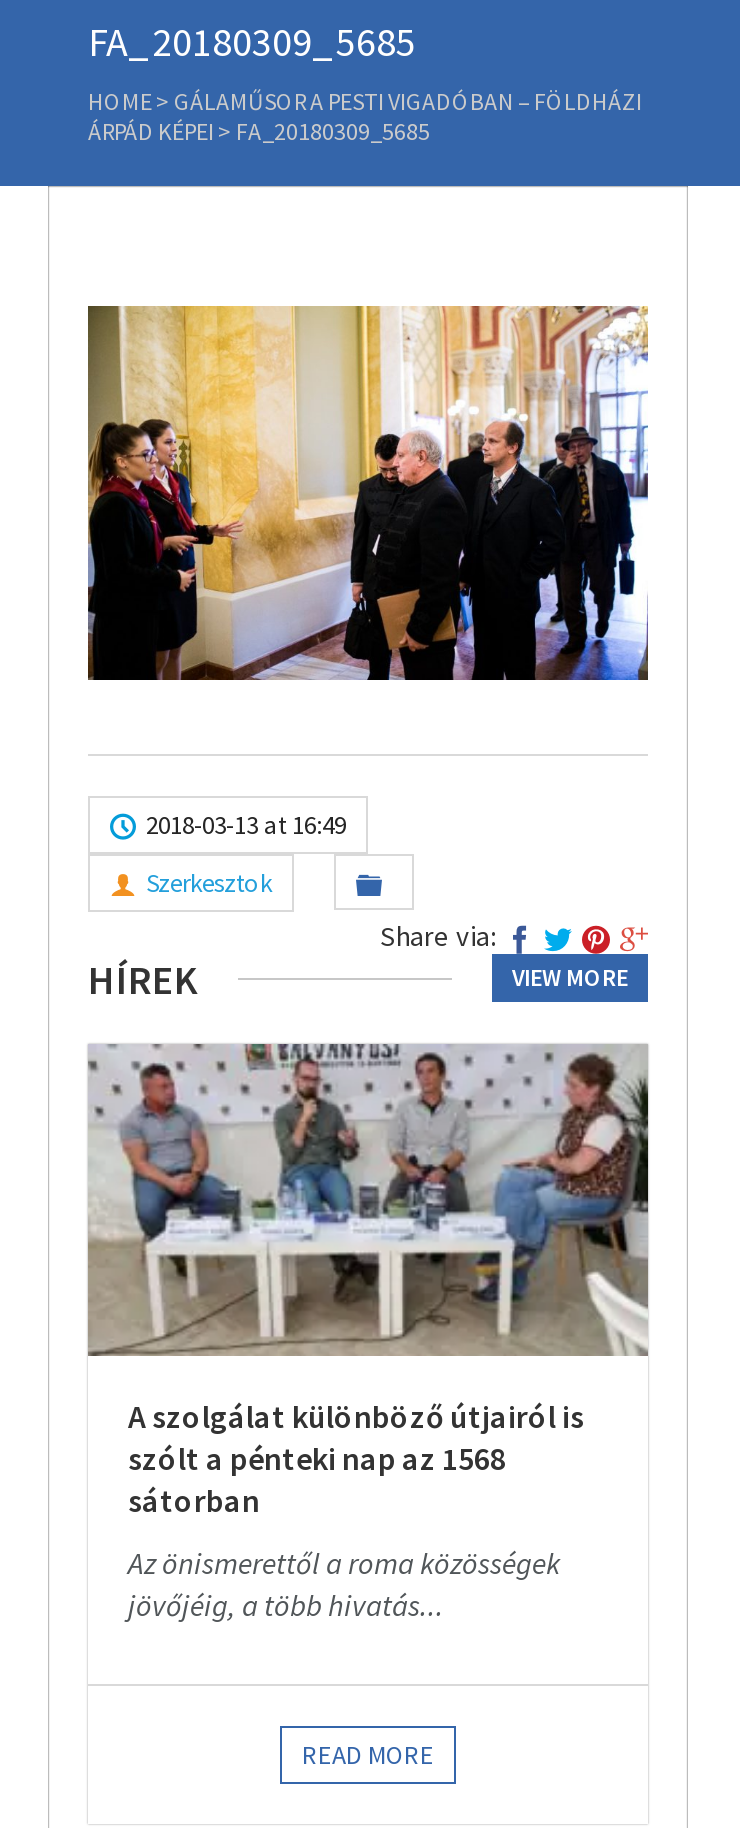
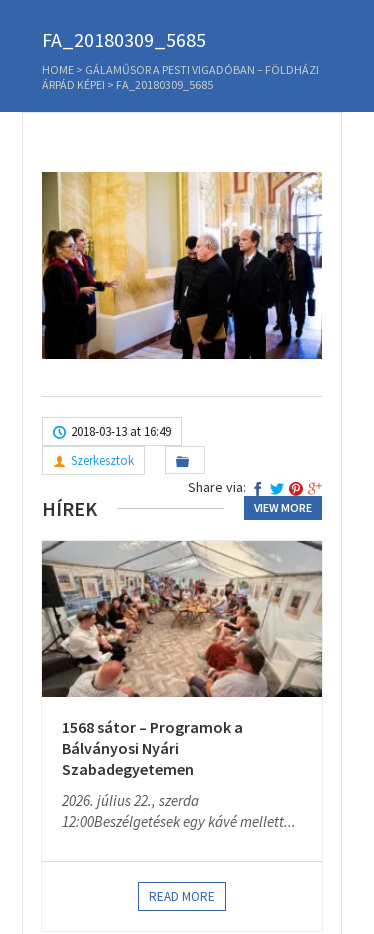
[88,1044,650,1520] [image] | A szolgálat különböző útjairól is | szólt a pénteki nap az 1568 | sátorban -> [41,541,323,779] [image] | 1568 sátor – Programok a | Bálványosi Nyári | Szabadegyetemen
[128,1544,560,1624] Az önismerettől a roma közösségek | jövőjéig, a több hivatás... -> [62,791,296,831] 2026. július 22., szerda | 12:00Beszélgetések egy kávé mellett...

